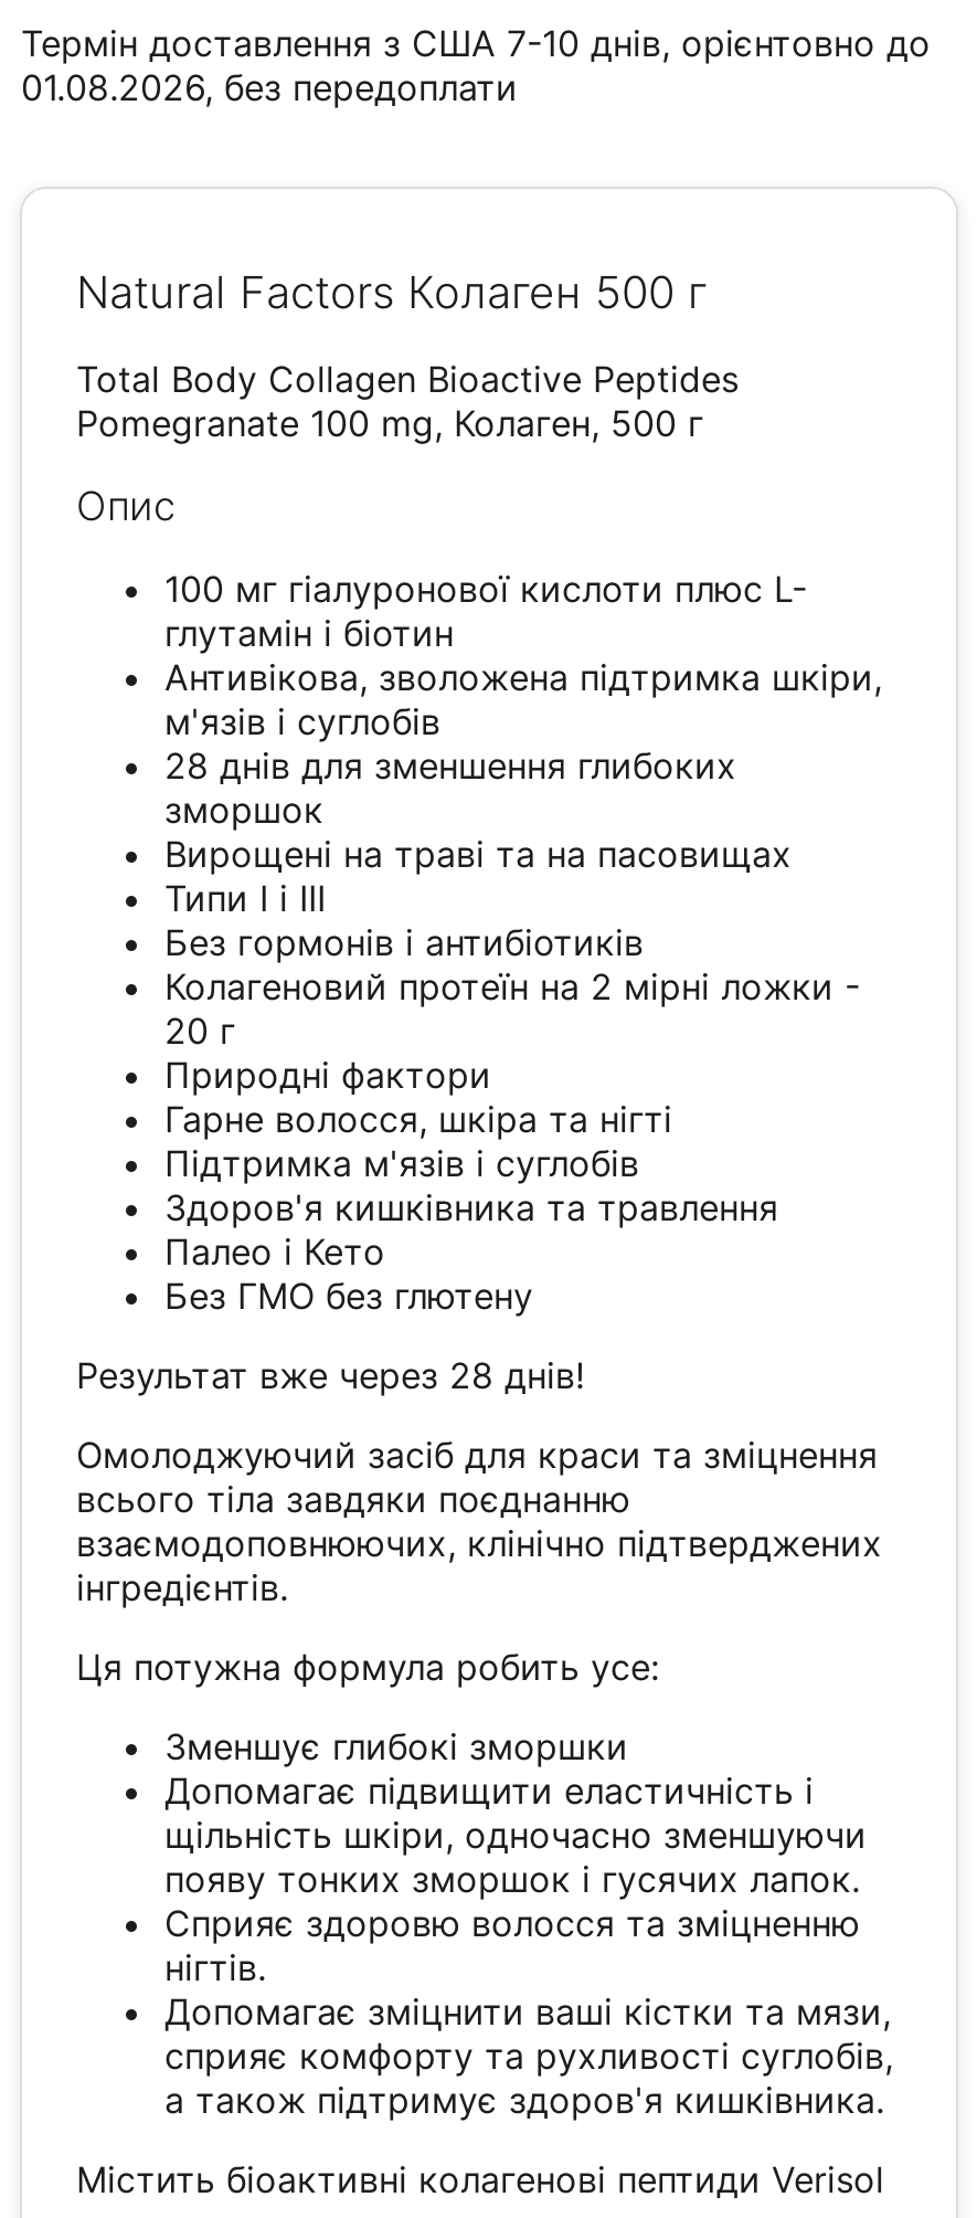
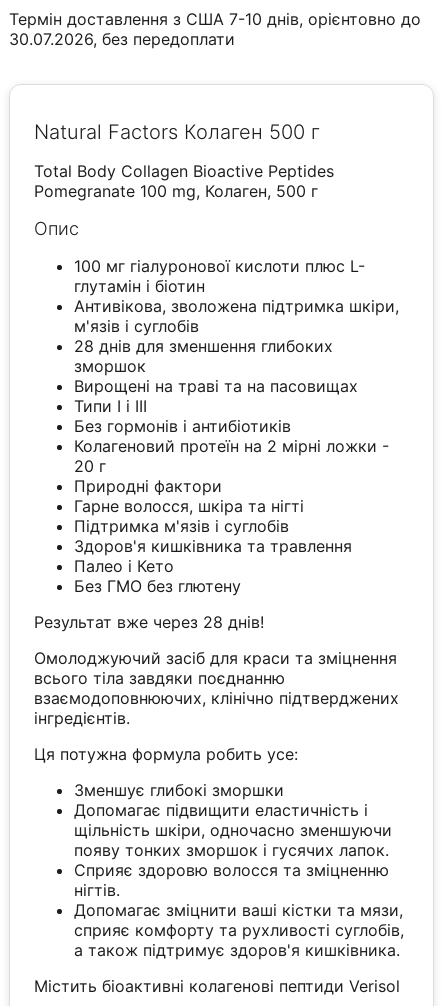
[21,66,518,110] 01.08.2026, без передоплати -> [9,29,235,49] 30.07.2026, без передоплати

